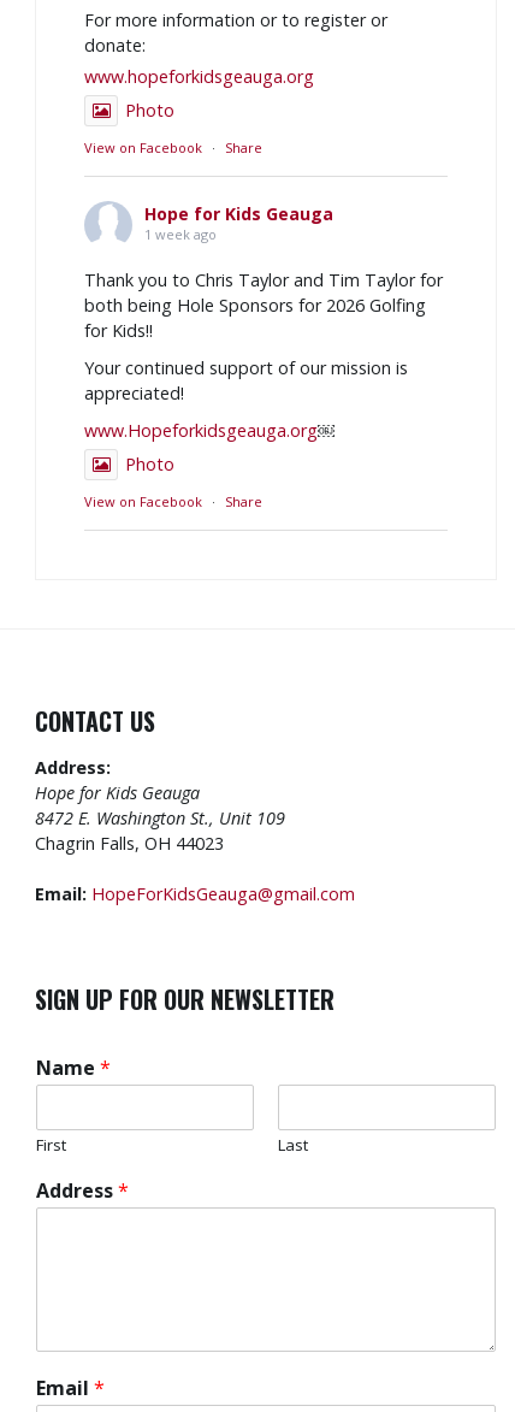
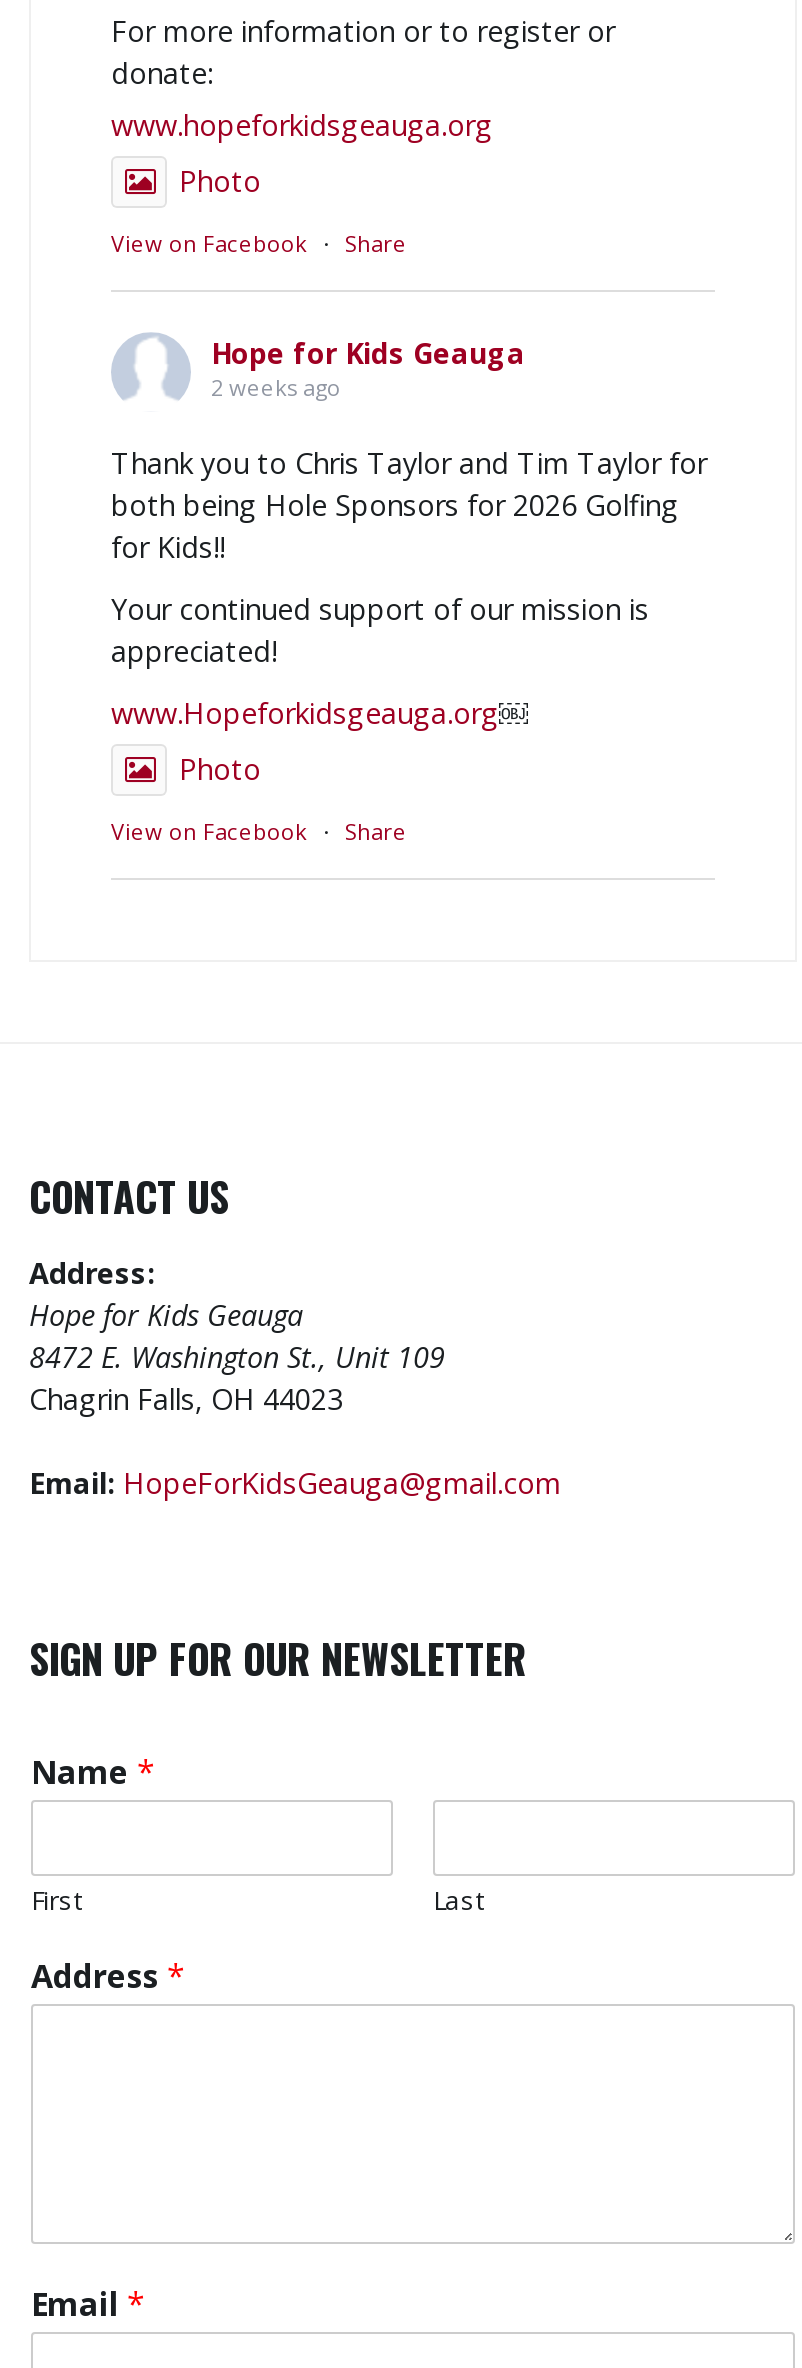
[144,224,217,243] 1 week ago -> [211,371,341,401] 2 weeks ago

